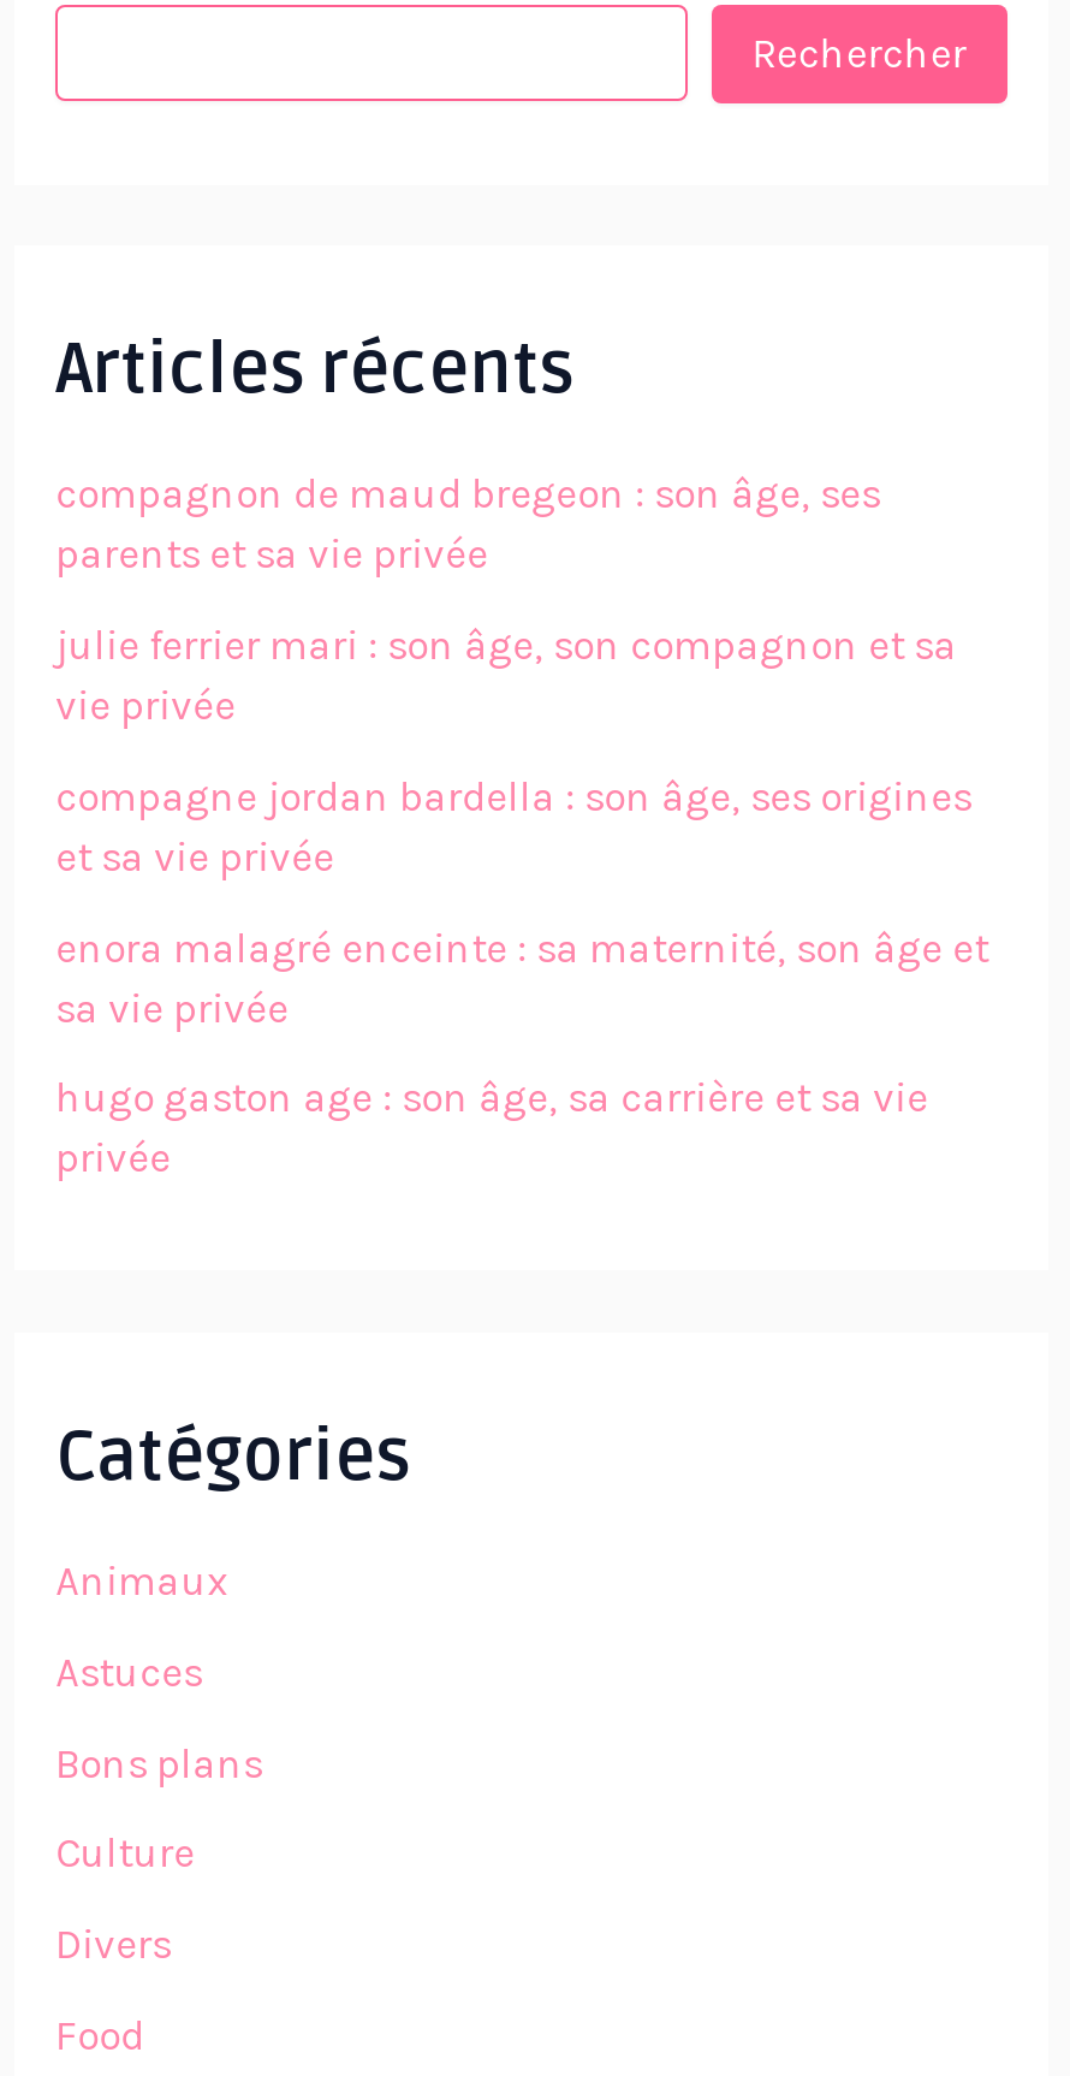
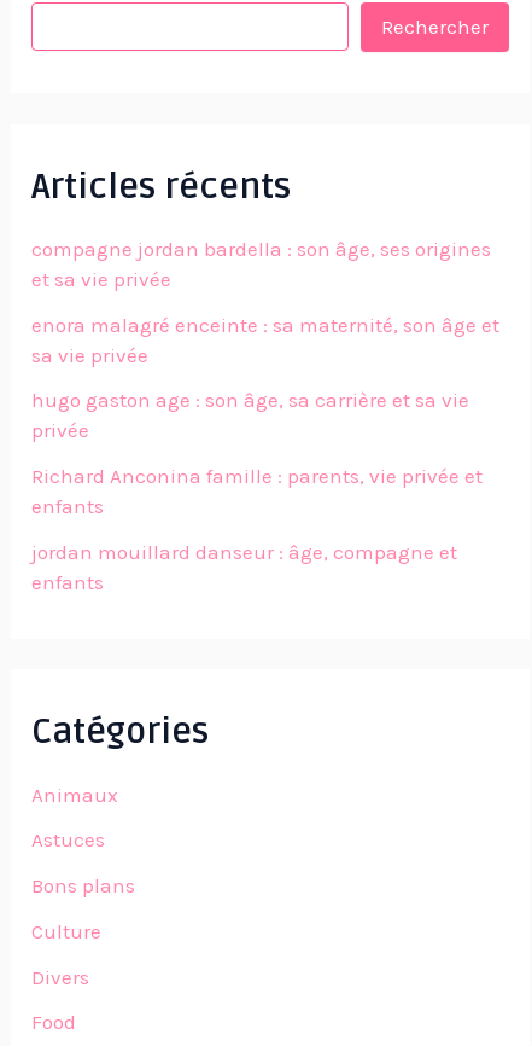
[56,470,957,729] compagnon de maud bregeon : son âge, ses | parents et sa vie privée | julie ferrier mari : son âge, son compagnon et sa | vie privée -> none
moved [56,772,989,1182] -> [32,237,500,443]: compagne jordan bardella : son âge, ses origines | et sa vie privée | enora malagré enceinte : sa maternité, son âge et | sa vie privée | hugo gaston age : son âge, sa carrière et sa vie | privée
none -> [32,464,483,594] Richard Anconina famille : parents, vie privée et | enfants | jordan mouillard danseur : âge, compagne et | enfants

